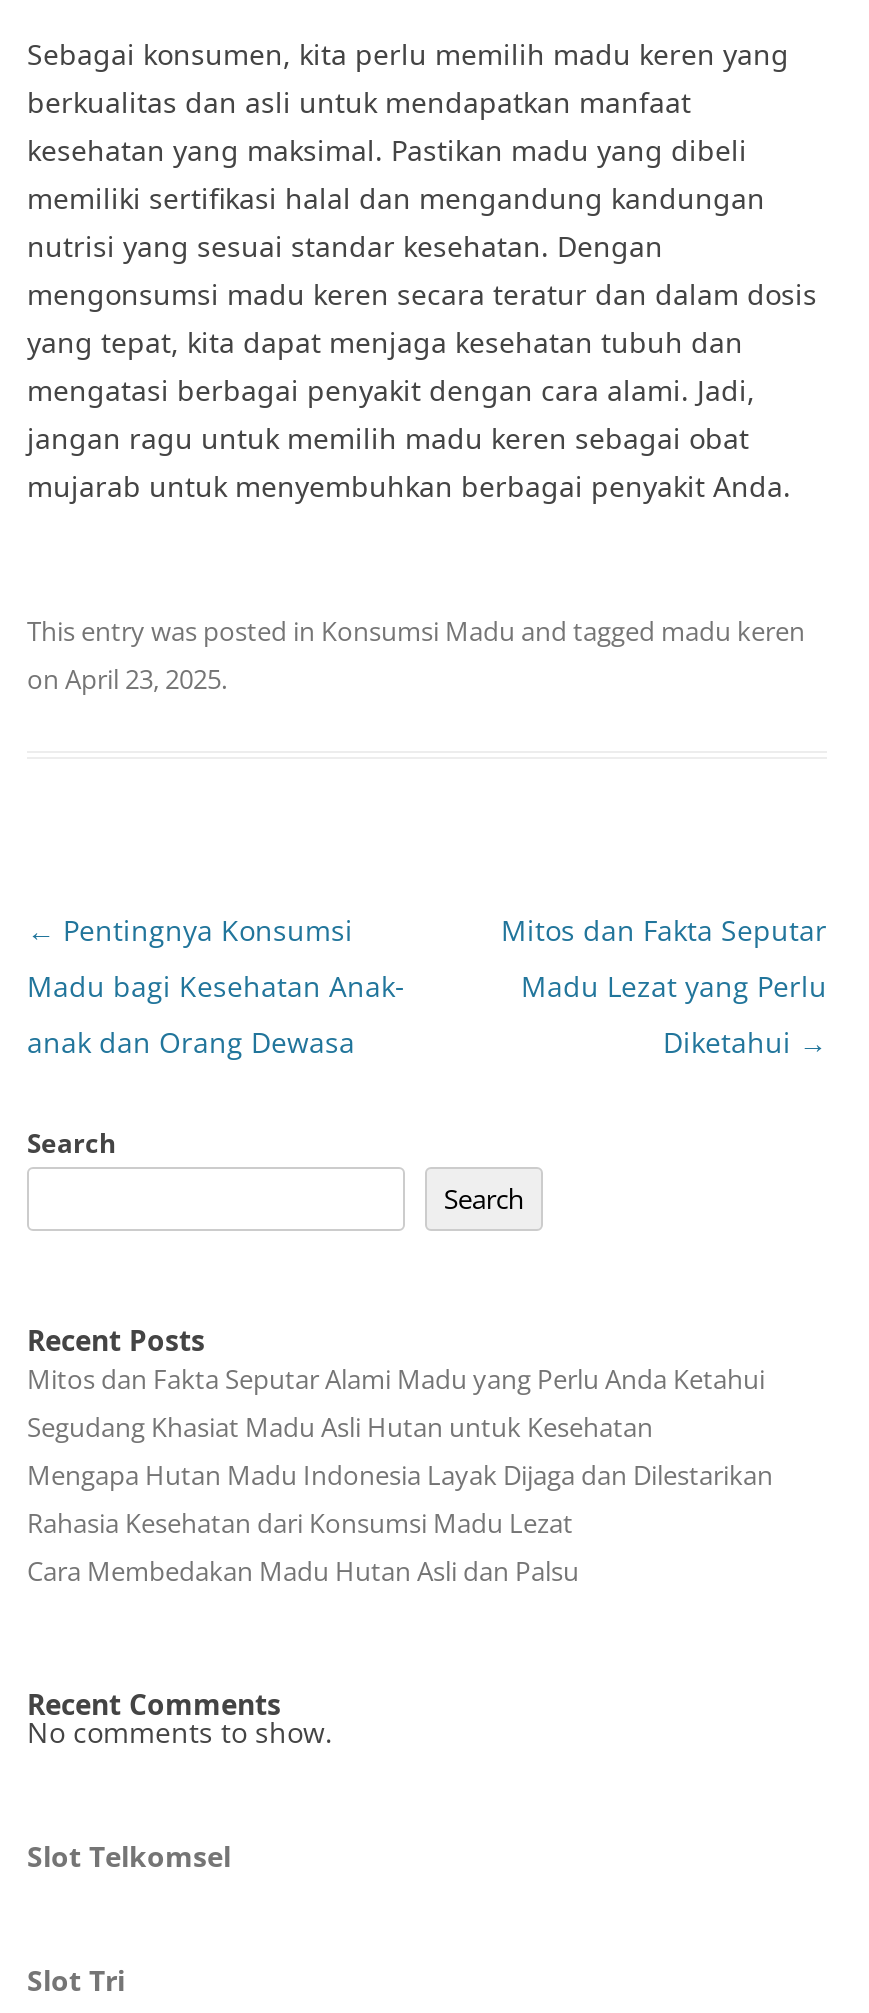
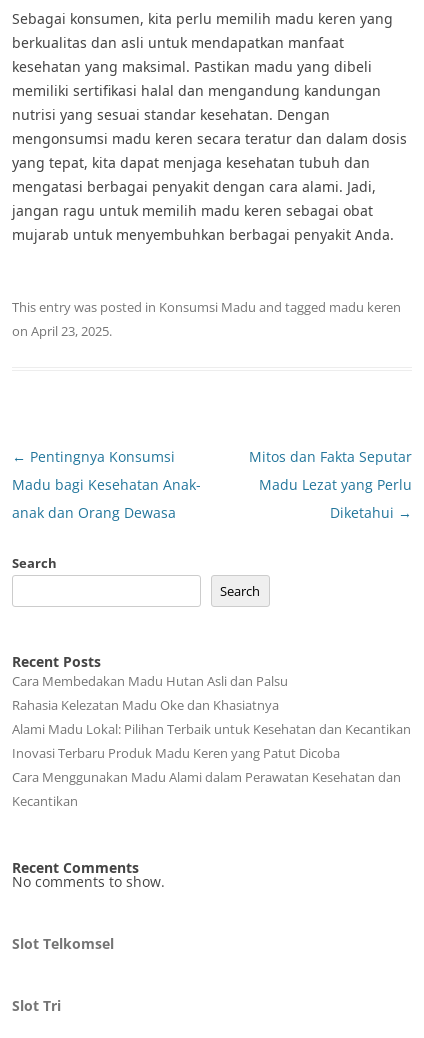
[27,1361,773,1541] Mitos dan Fakta Seputar Alami Madu yang Perlu Anda Ketahui | Segudang Khasiat Madu Asli Hutan untuk Kesehatan | Mengapa Hutan Madu Indonesia Layak Dijaga dan Dilestarikan | Rahasia Kesehatan dari Konsumsi Madu Lezat -> none
moved [27,1553,579,1589] -> [12,672,288,690]: Cara Membedakan Madu Hutan Asli dan Palsu
none -> [12,696,411,810] Rahasia Kelezatan Madu Oke dan Khasiatnya | Alami Madu Lokal: Pilihan Terbaik untuk Kesehatan dan Kecantikan | Inovasi Terbaru Produk Madu Keren yang Patut Dicoba | Cara Menggunakan Madu Alami dalam Perawatan Kesehatan dan | Kecantikan

